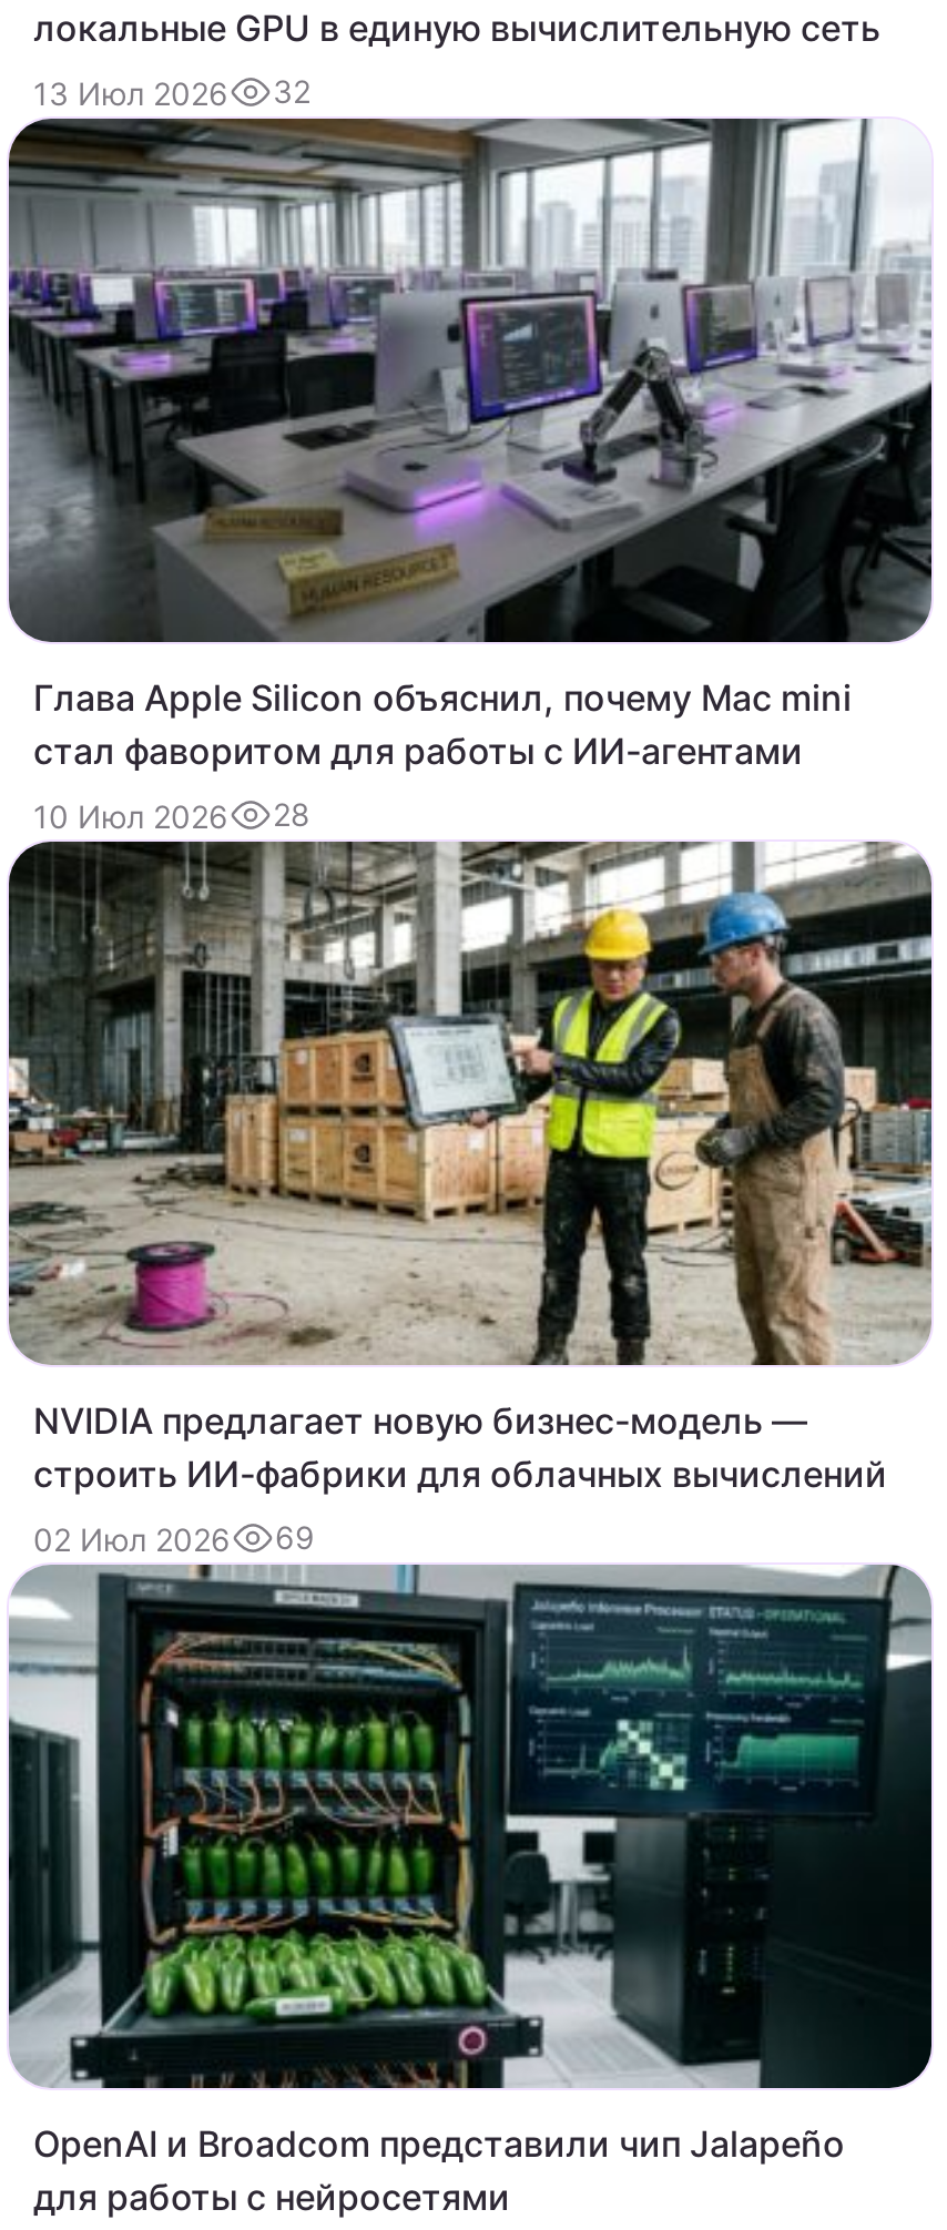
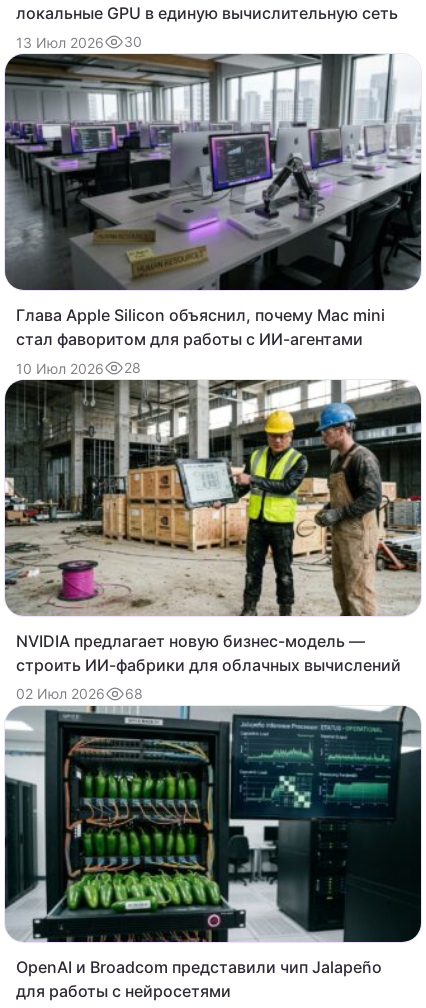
[33,74,310,112] 13 Июл 2026 32 -> [16,33,142,51] 13 Июл 2026 30
[33,1519,315,1558] 02 Июл 2026 69 -> [16,685,143,702] 02 Июл 2026 68

